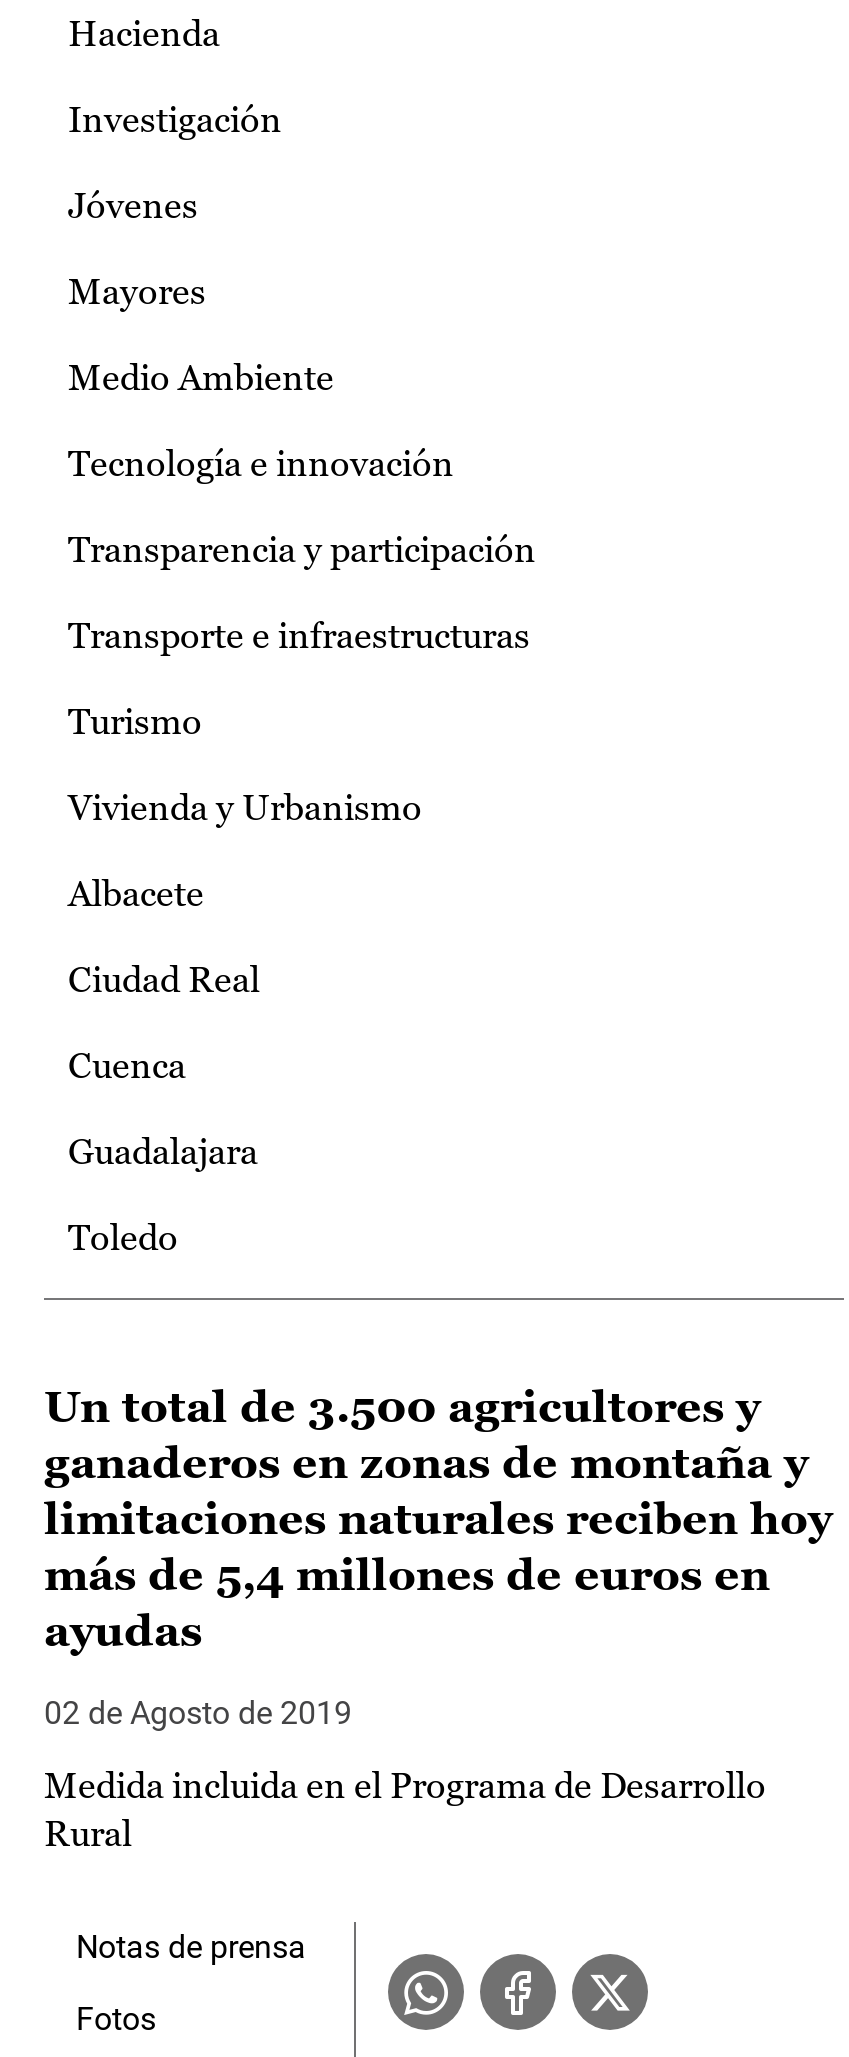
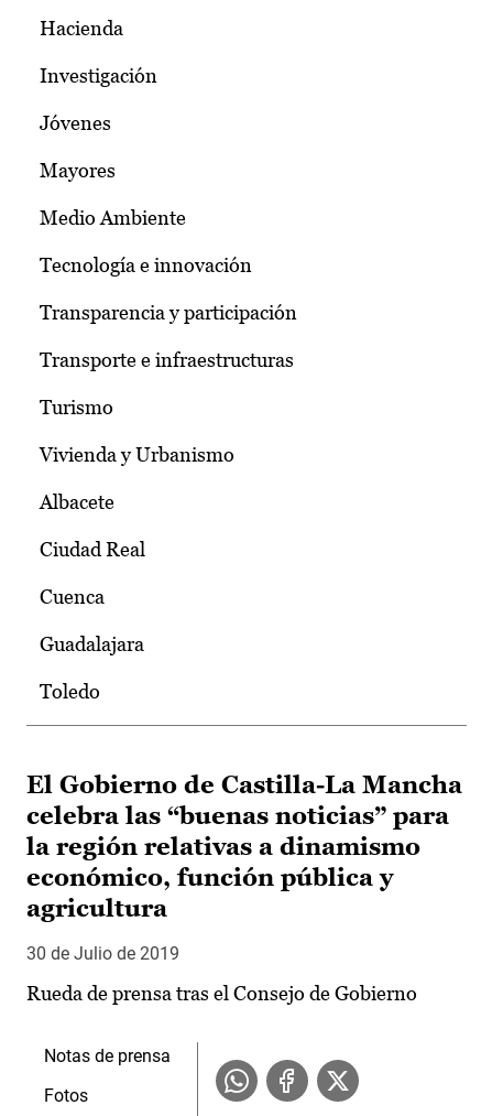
[44,1382,832,1656] Un total de 3.500 agricultores y | ganaderos en zonas de montaña y | limitaciones naturales reciben hoy | más de 5,4 millones de euros en | ayudas -> [26,771,462,922] El Gobierno de Castilla-La Mancha | celebra las “buenas noticias” para | la región relativas a dinamismo | económico, función pública y | agricultura
[44,1694,352,1732] 02 de Agosto de 2019 -> [26,943,179,964] 30 de Julio de 2019
[44,1764,766,1854] Medida incluida en el Programa de Desarrollo | Rural -> [26,982,417,1005] Rueda de prensa tras el Consejo de Gobierno

